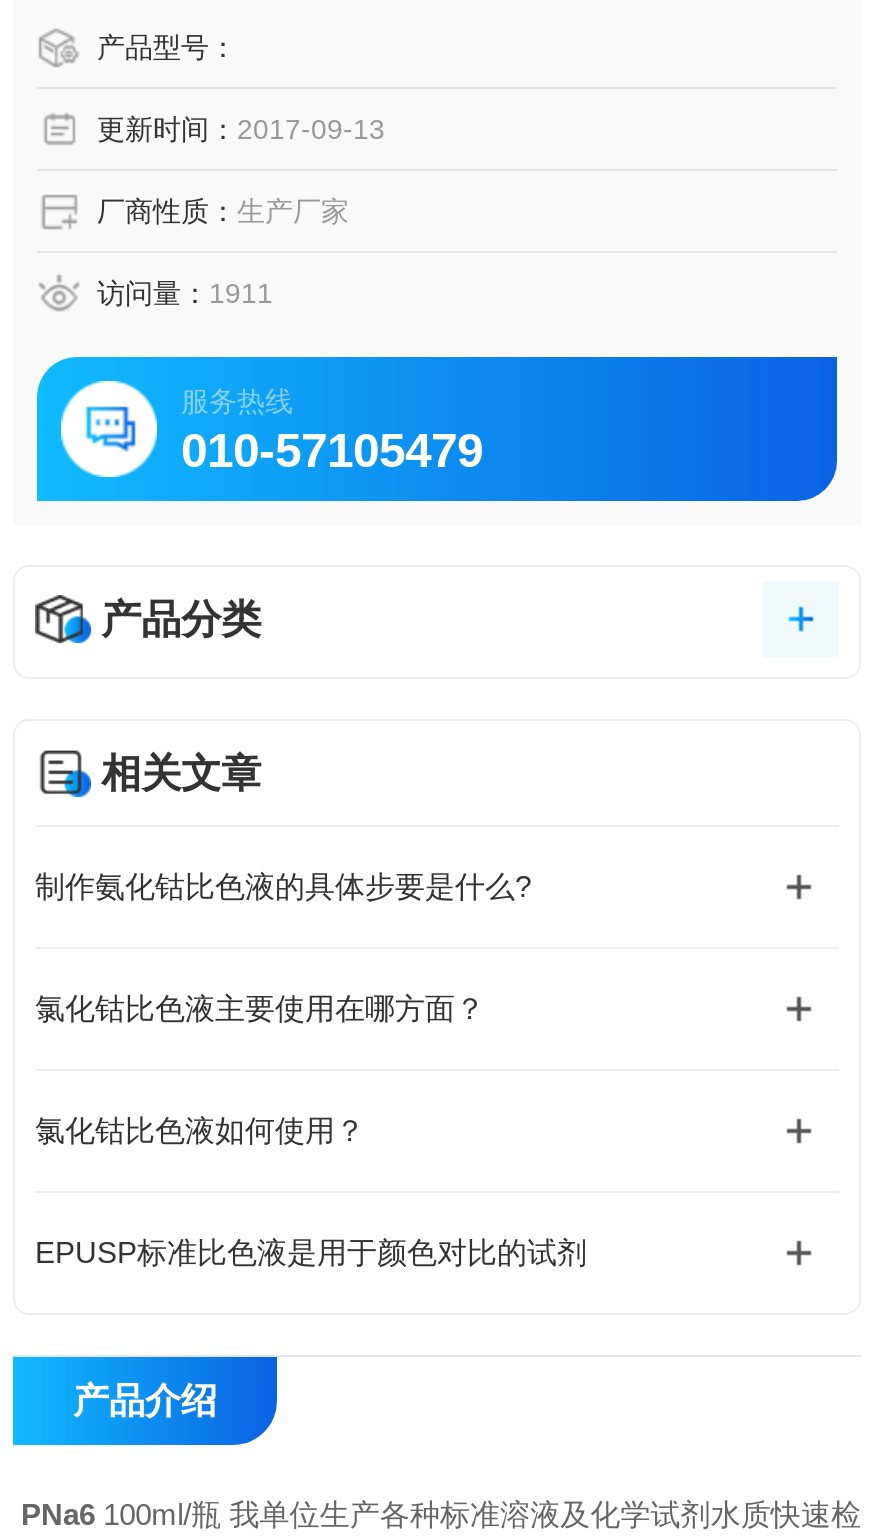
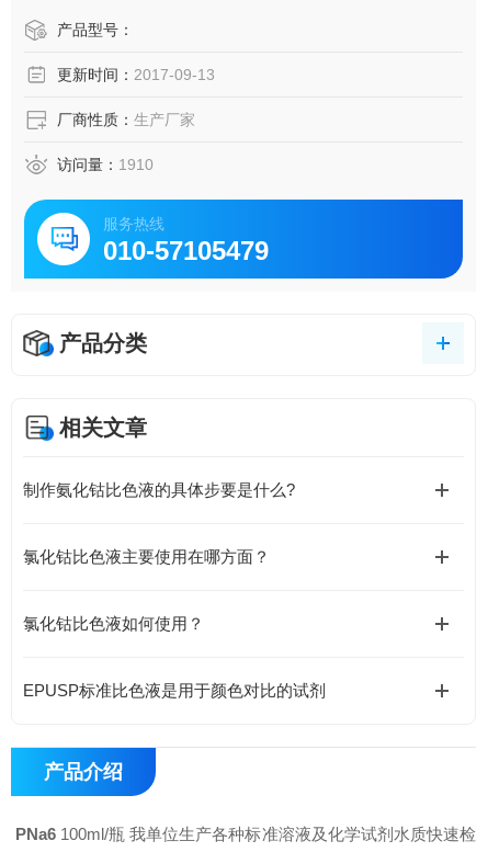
[97,277,273,309] 访问量：1911 -> [57,156,154,173] 访问量：1910

